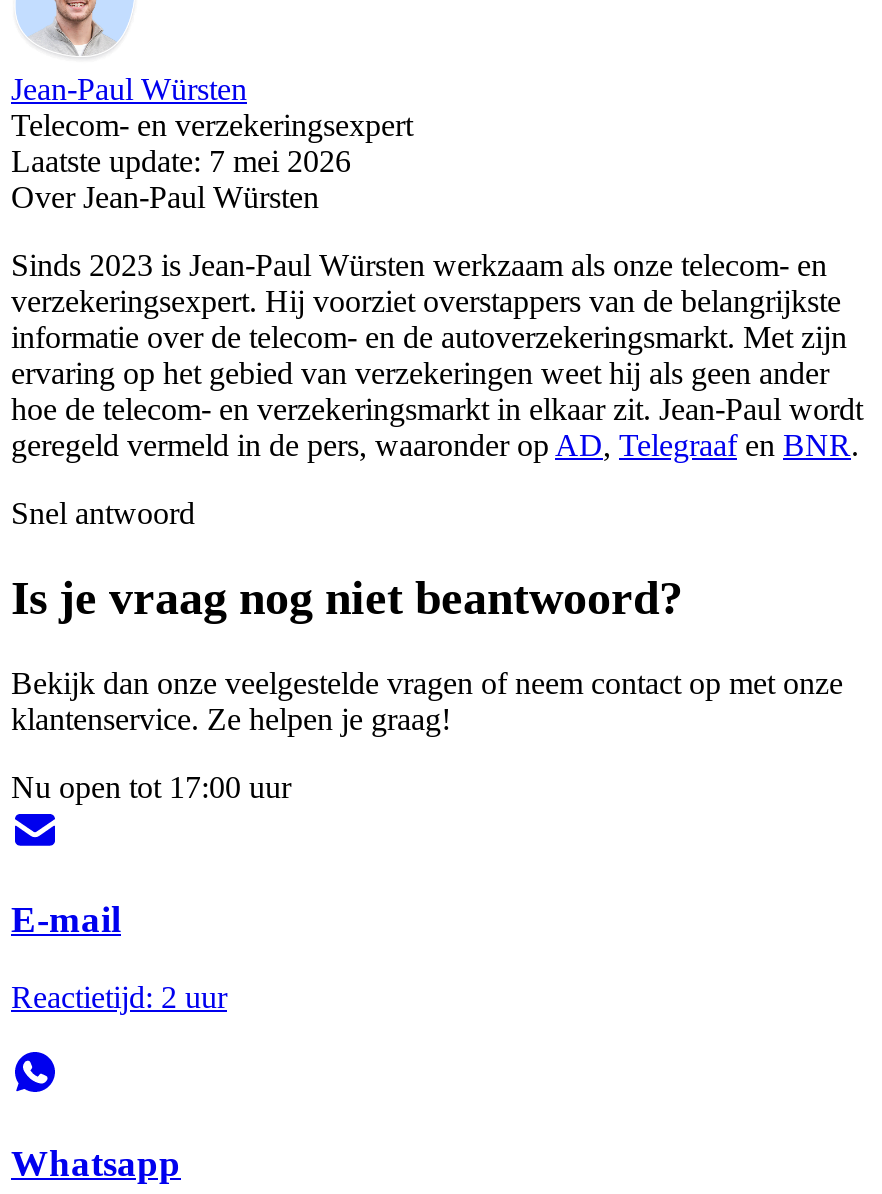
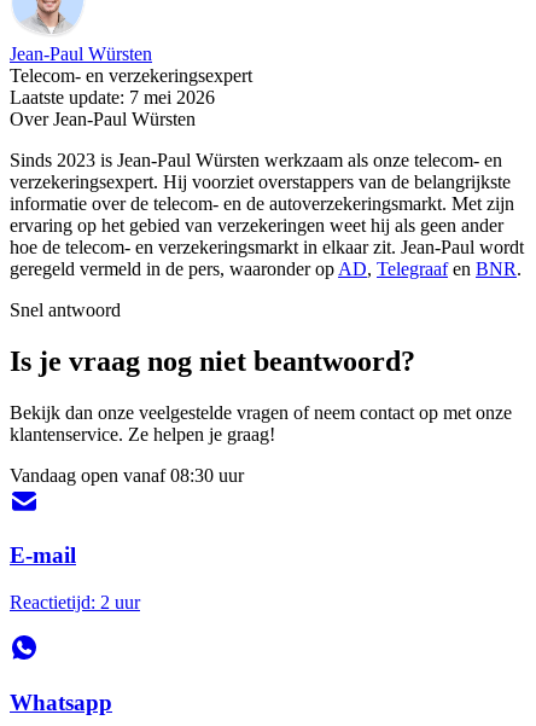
[11,769,291,803] Nu open tot 17:00 uur -> [10,464,244,485] Vandaag open vanaf 08:30 uur

